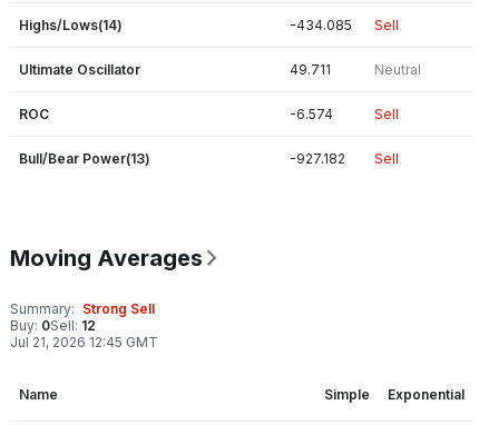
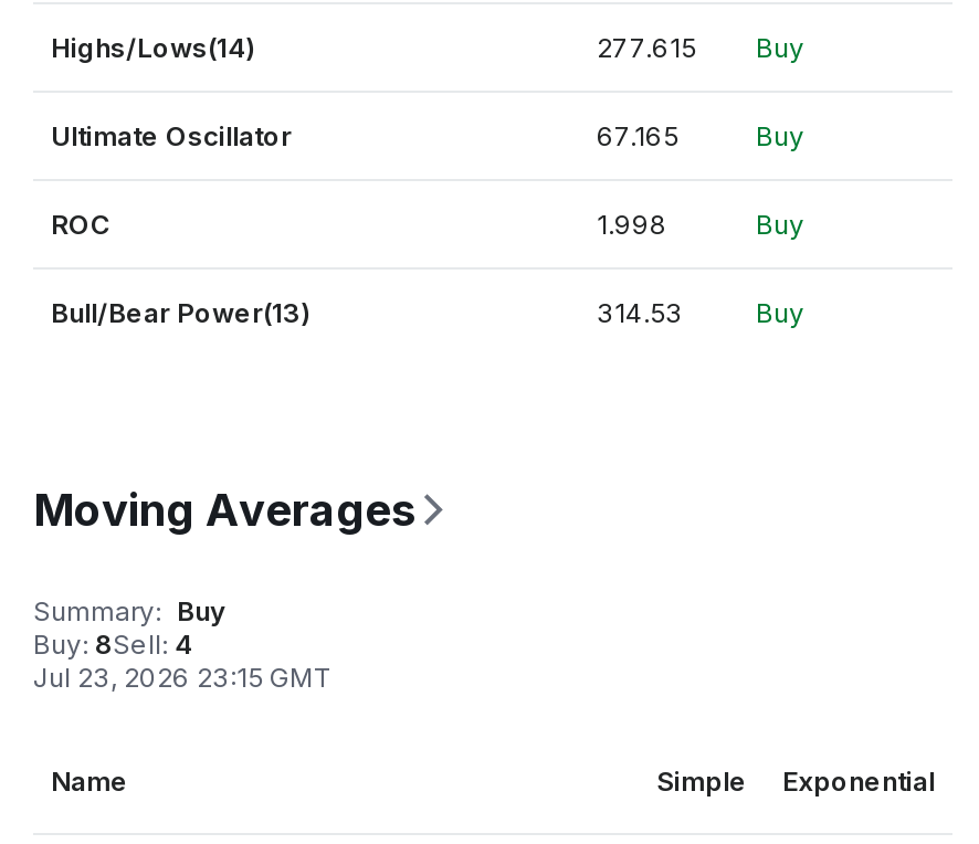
[290,16,399,33] -434.085 | Sell -> [597,30,804,64] 277.615 | Buy
[290,61,421,78] 49.711 | Neutral -> [597,119,804,152] 67.165 | Buy
[290,105,399,122] -6.574 | Sell -> [597,207,804,240] 1.998 | Buy
[290,150,399,167] -927.182 | Sell -> [597,296,804,329] 314.53 | Buy
[10,300,158,350] Summary: Strong Sell | Buy: 0Sell: 12 | Jul 21, 2026 12:45 GMT -> [33,594,334,693] Summary: Buy | Buy: 8Sell: 4 | Jul 23, 2026 23:15 GMT

